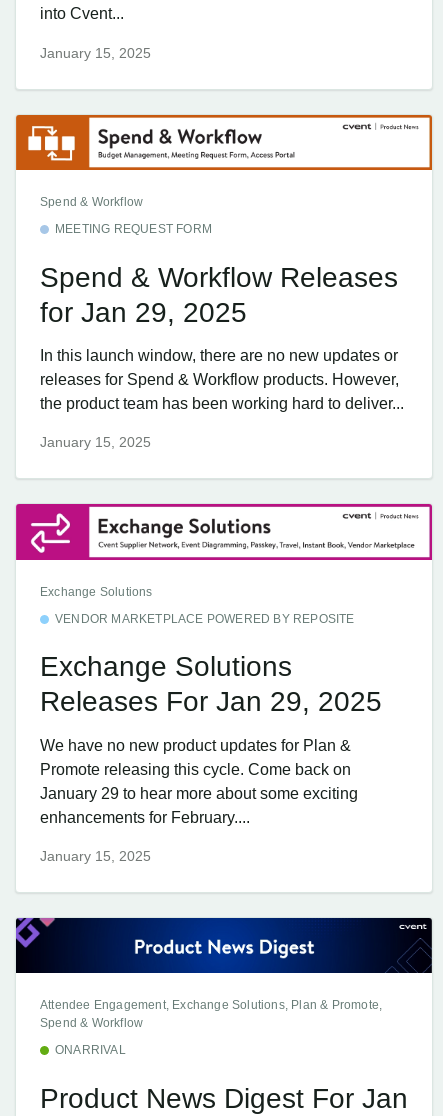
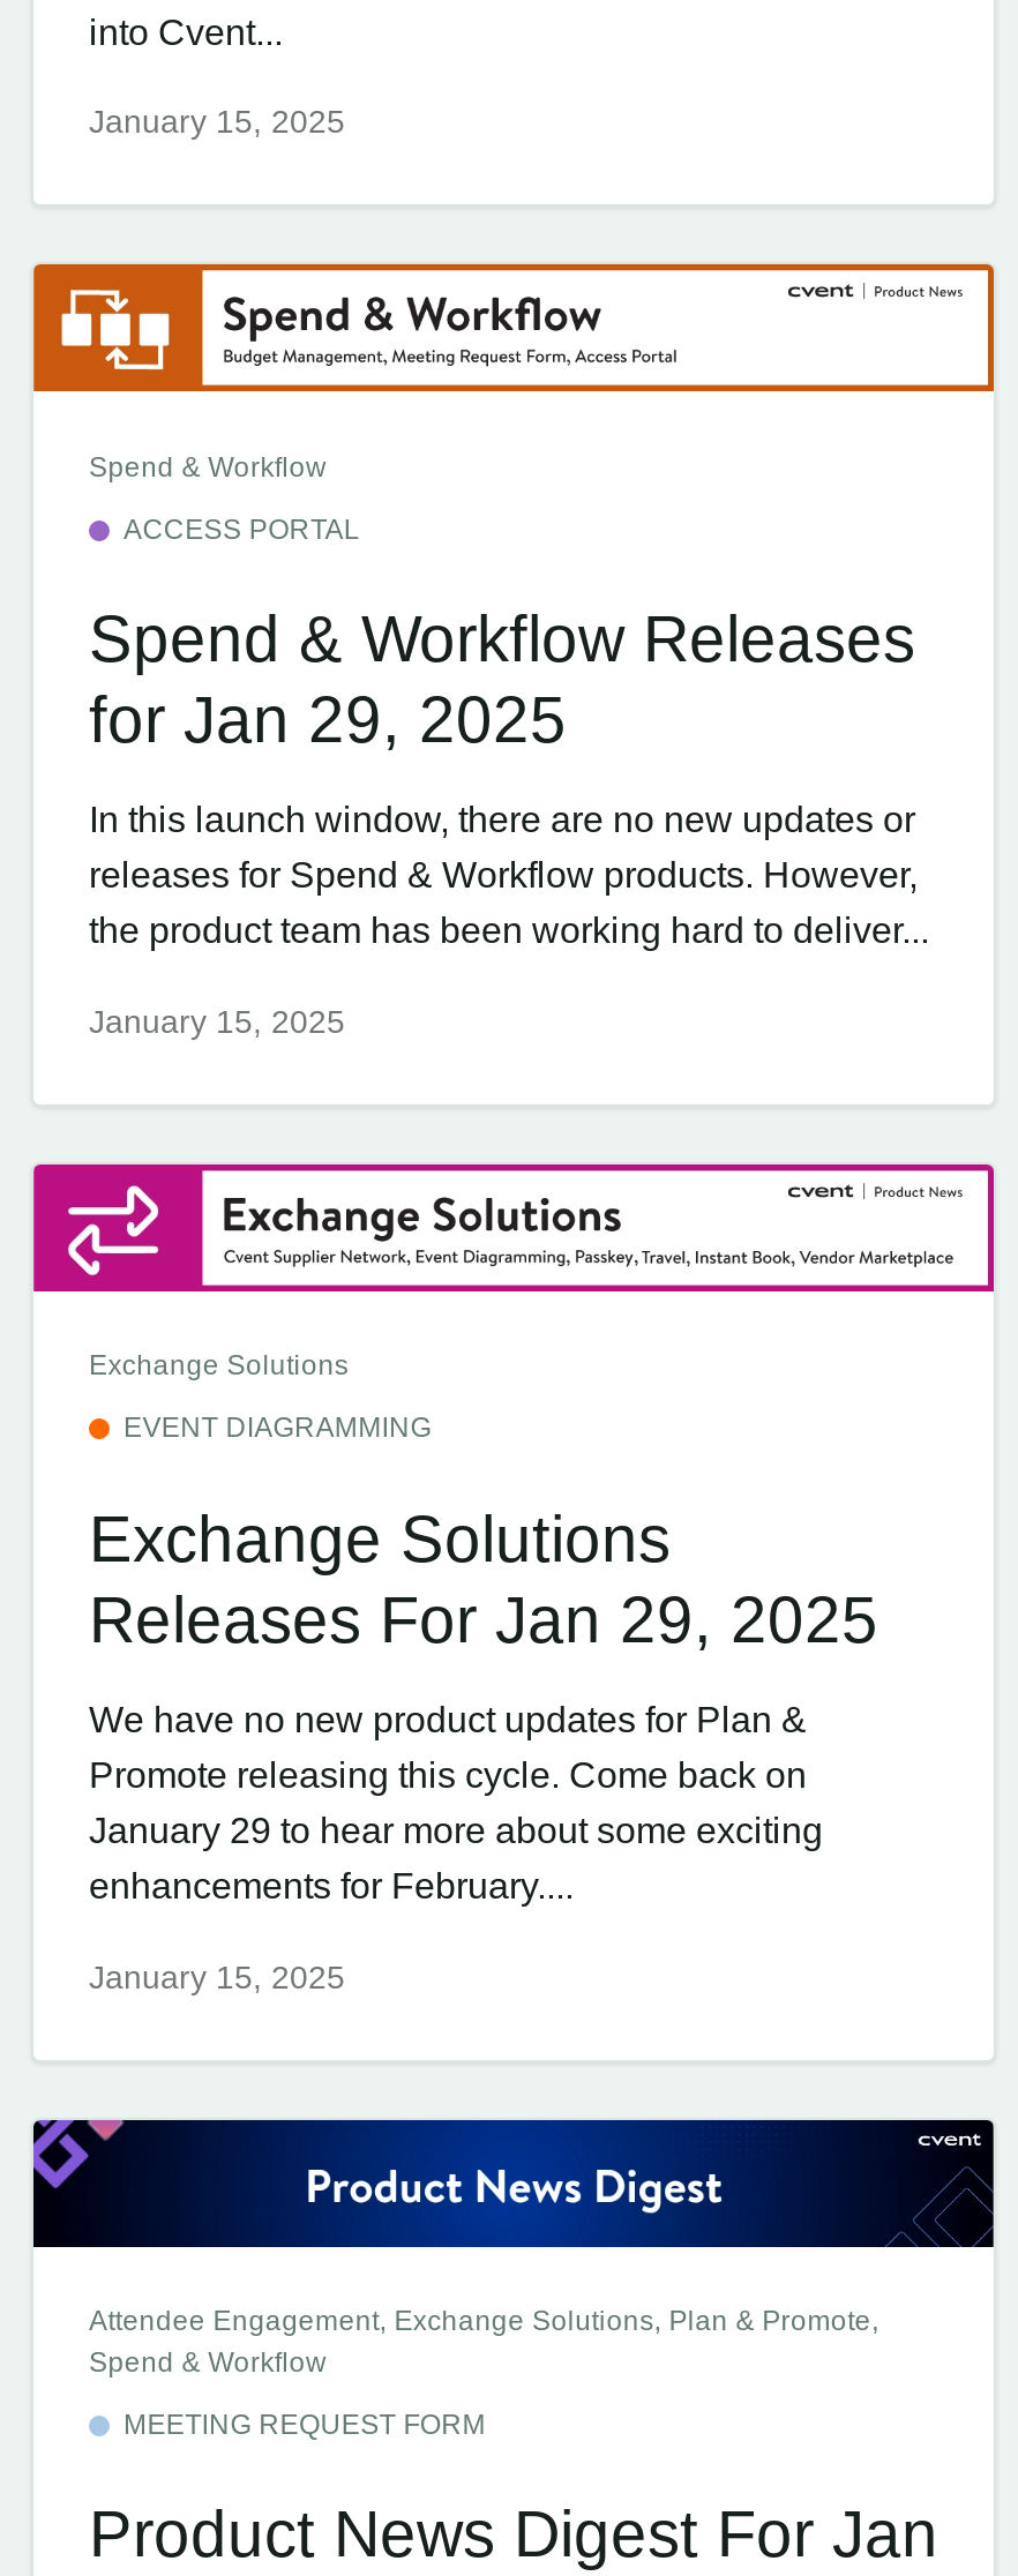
none -> [123,513,360,545] ACCESS PORTAL
moved [55,222,212,236] -> [123,2408,486,2441]: MEETING REQUEST FORM
[55,612,355,626] VENDOR MARKETPLACE POWERED BY REPOSITE -> [123,1412,431,1445] EVENT DIAGRAMMING
[55,1043,126,1057] ONARRIVAL -> none

